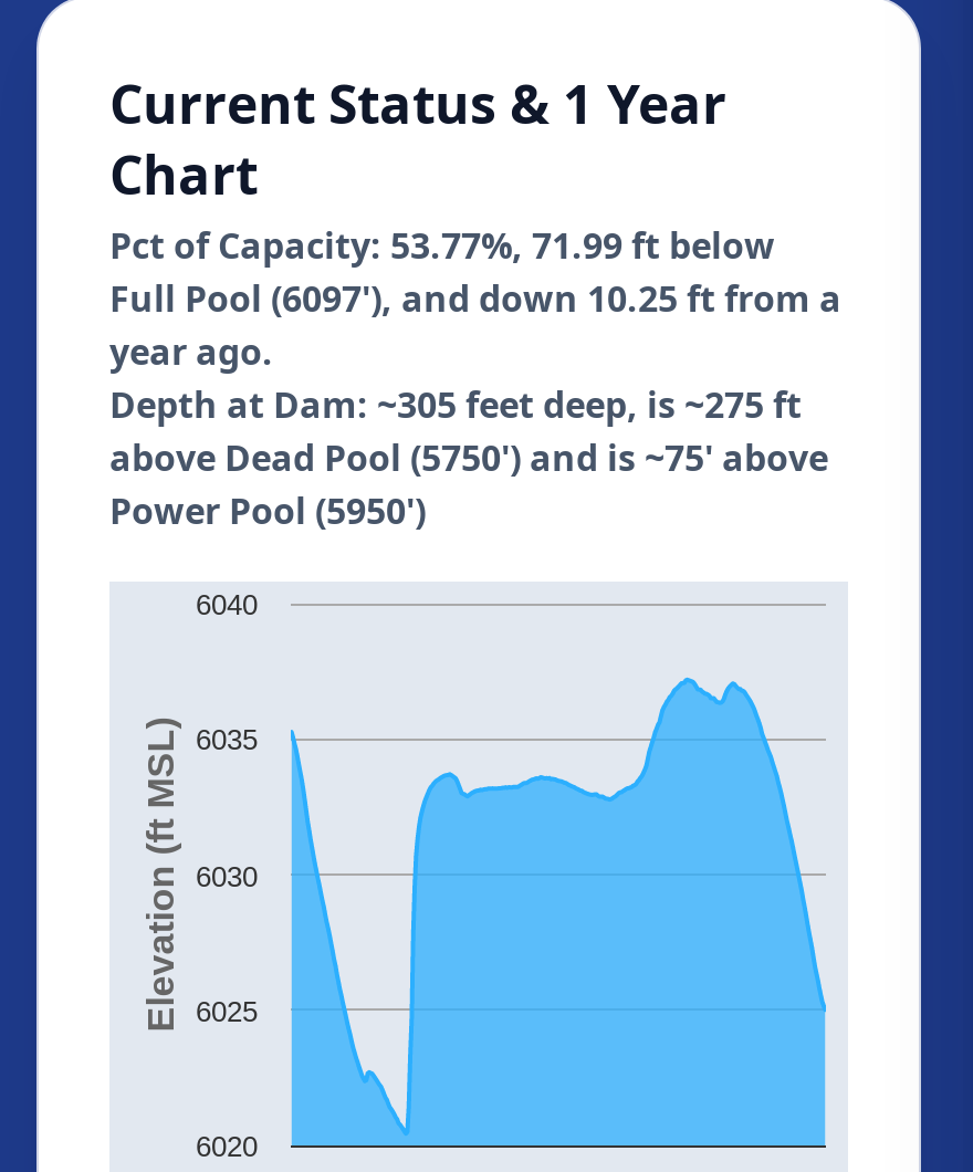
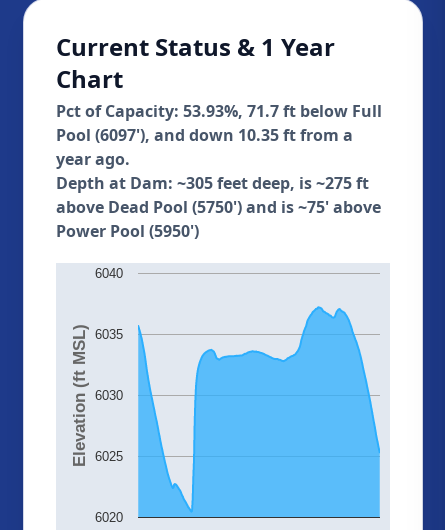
[109,221,841,323] Pct of Capacity: 53.77%, 71.99 ft below | Full Pool (6097'), and down 10.25 ft from a -> [56,100,382,146] Pct of Capacity: 53.93%, 71.7 ft below Full | Pool (6097'), and down 10.35 ft from a

